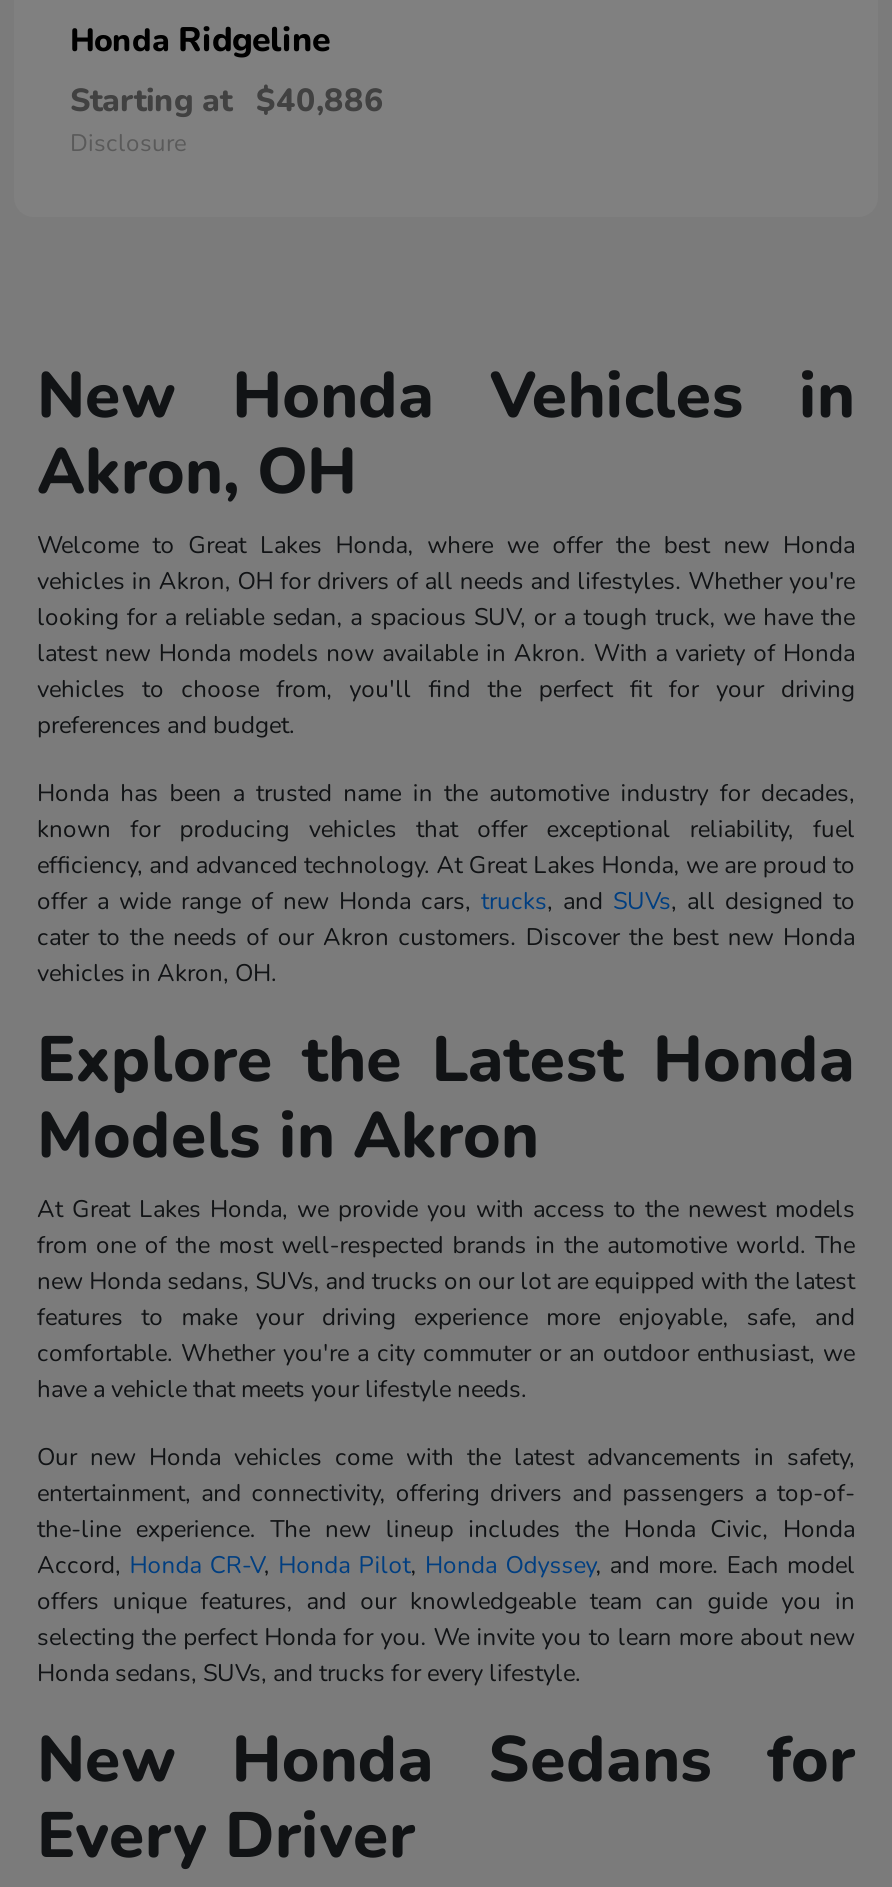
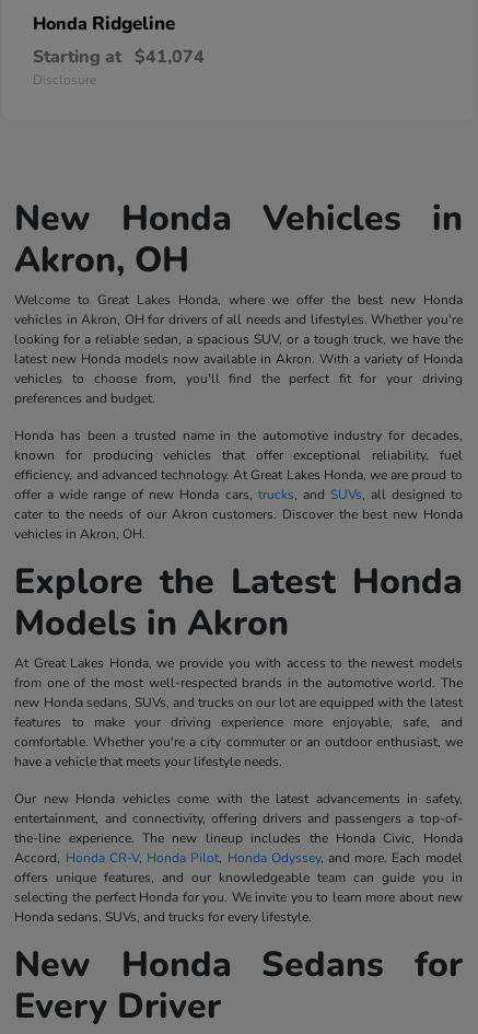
[70,79,384,123] Starting at $40,886 -> [33,45,205,69] Starting at $41,074

